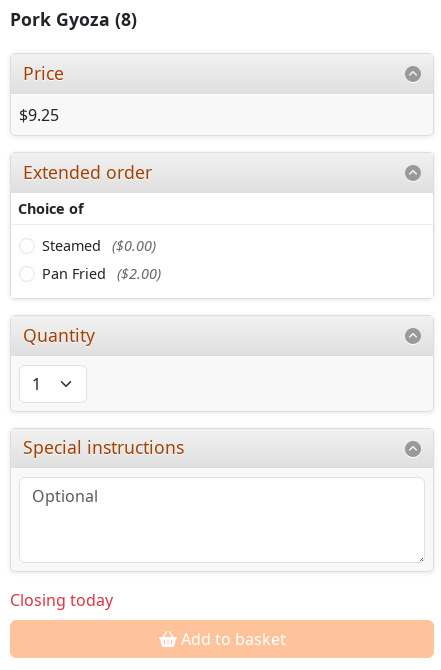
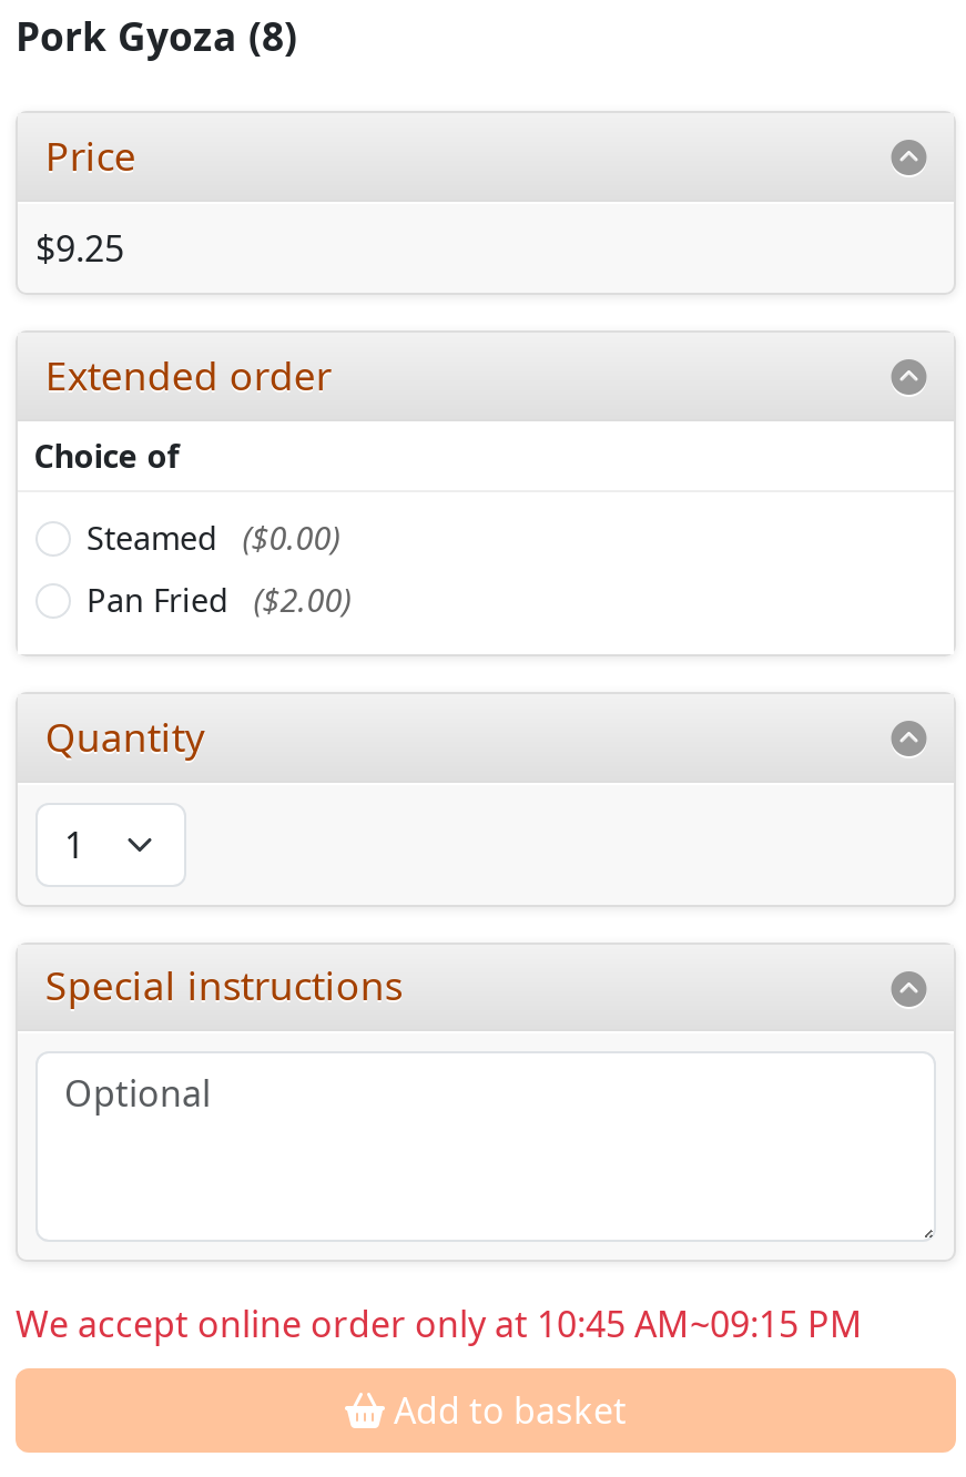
[10,589,113,611] Closing today -> [16,1300,863,1349] We accept online order only at 10:45 AM~09:15 PM

